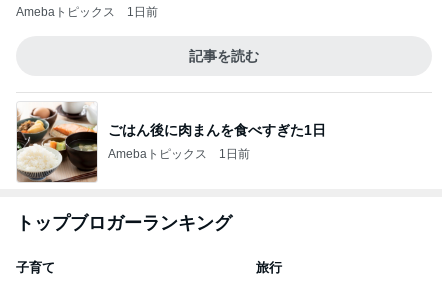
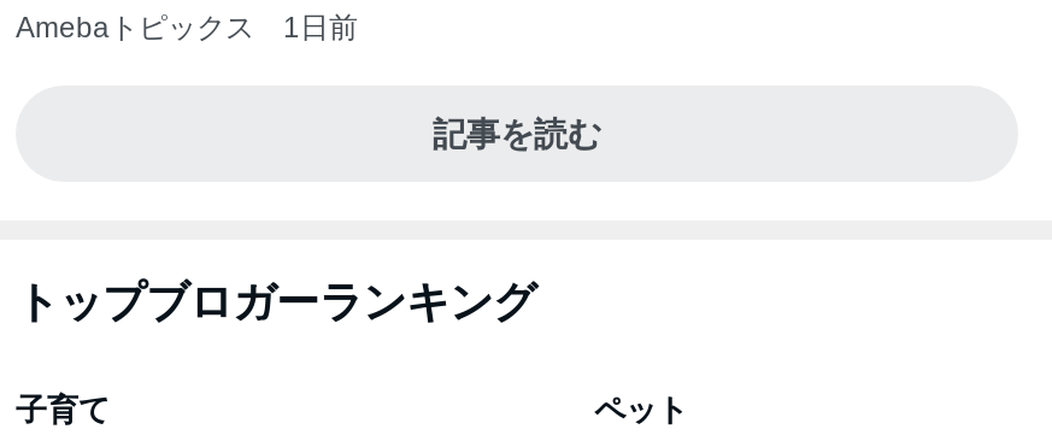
[16,101,326,183] [image] | ごはん後に肉まんを食べすぎた1日 | Amebaトピックス | 1日前 -> none
[256,260,282,275] 旅行 -> [594,392,688,428] ペット

